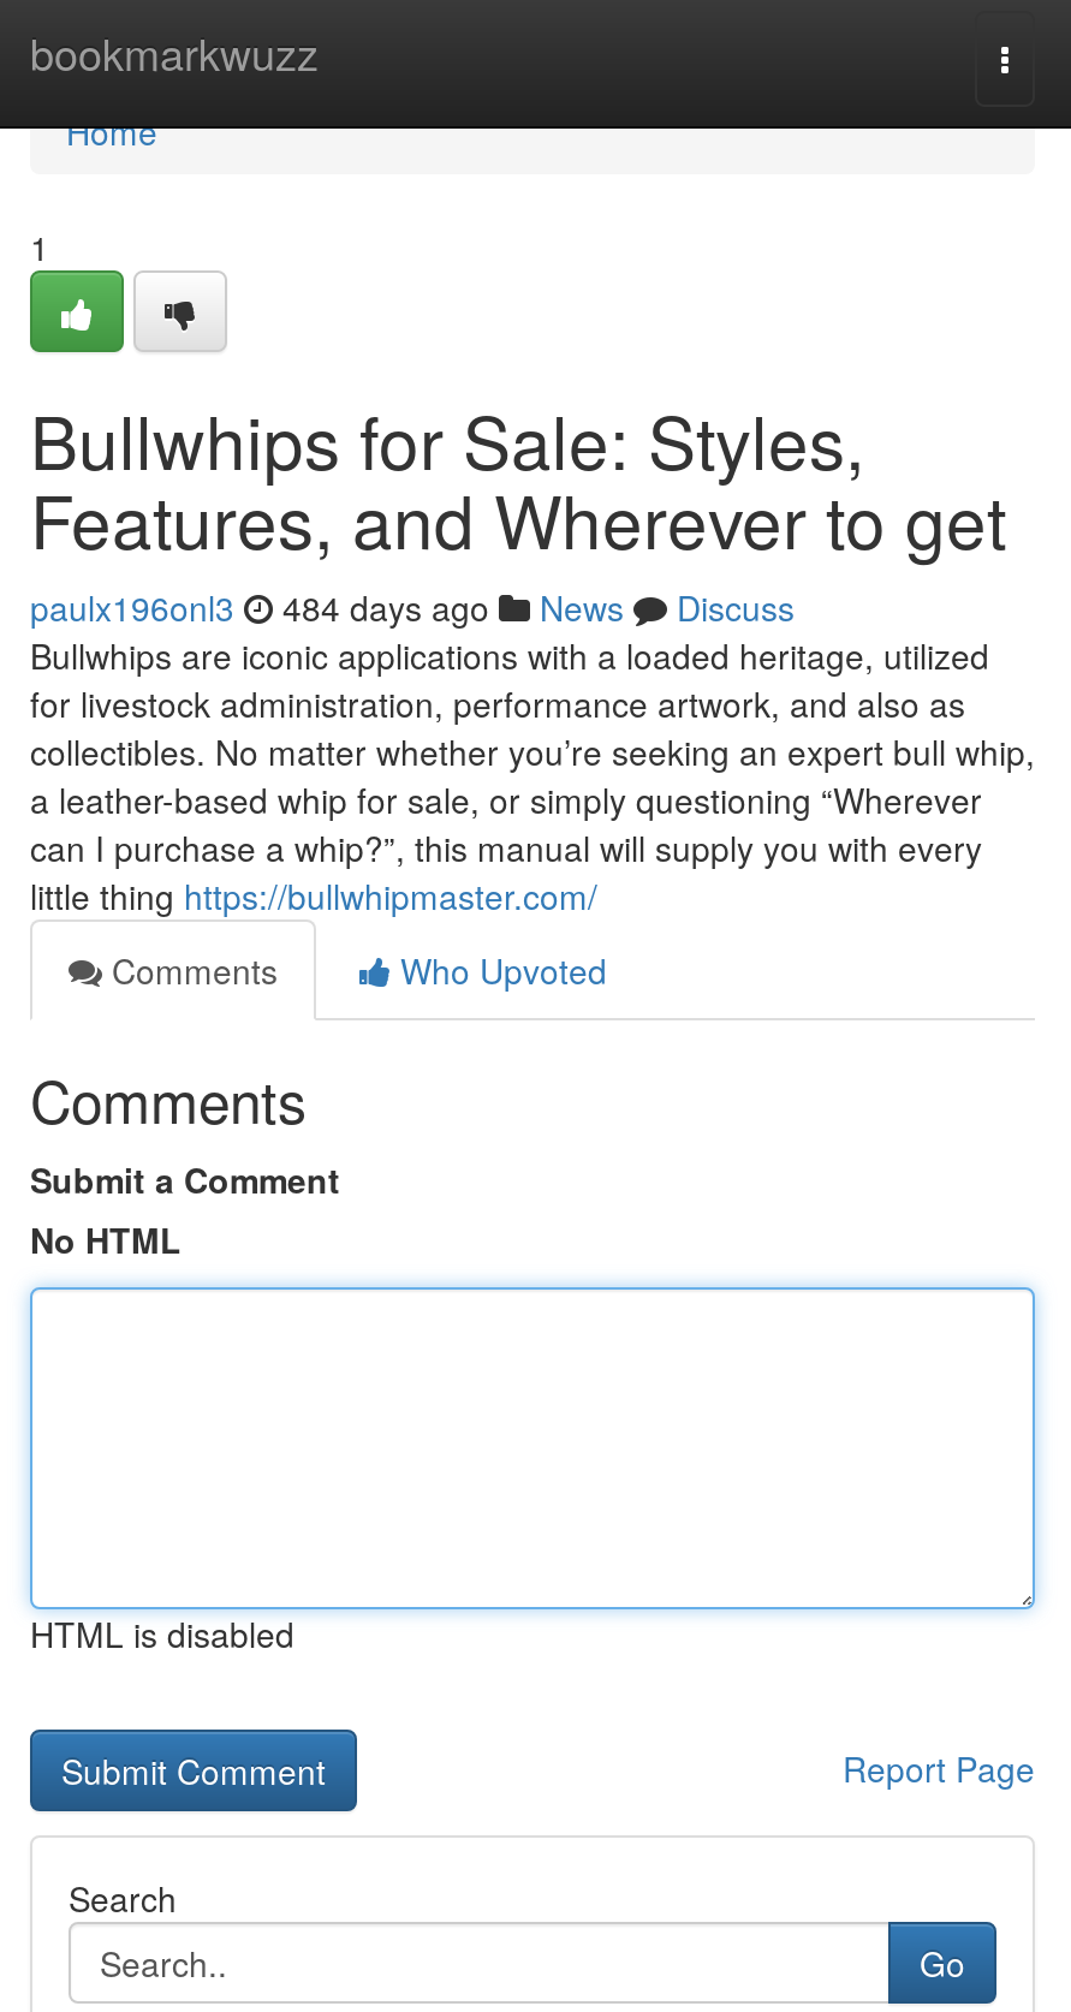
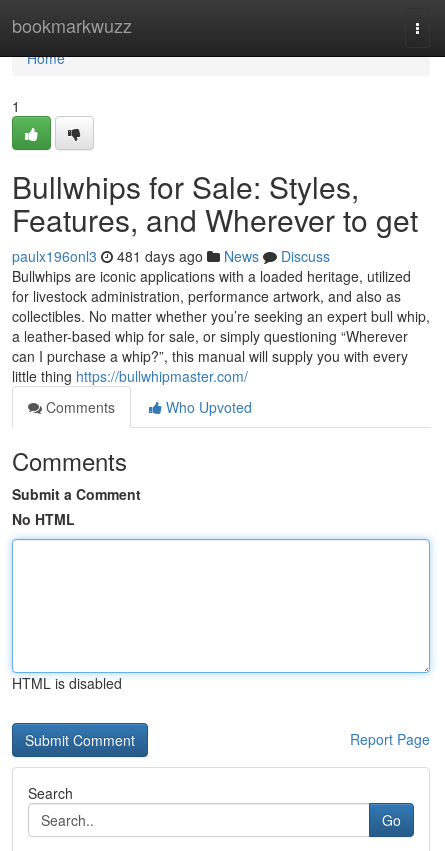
[30,583,795,631] paulx196onl3 484 days ago News Discuss -> [12,246,330,266] paulx196onl3 481 days ago News Discuss

